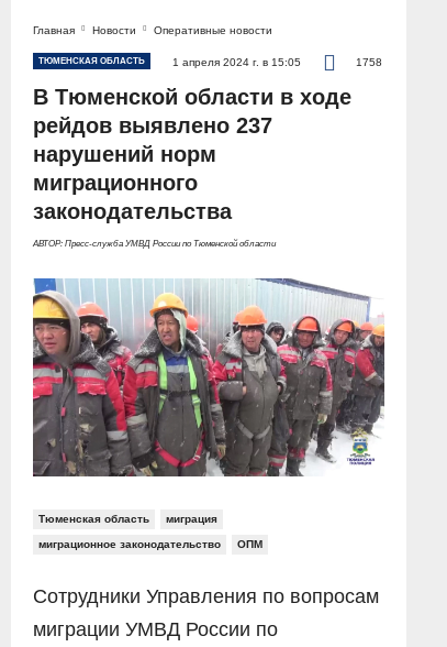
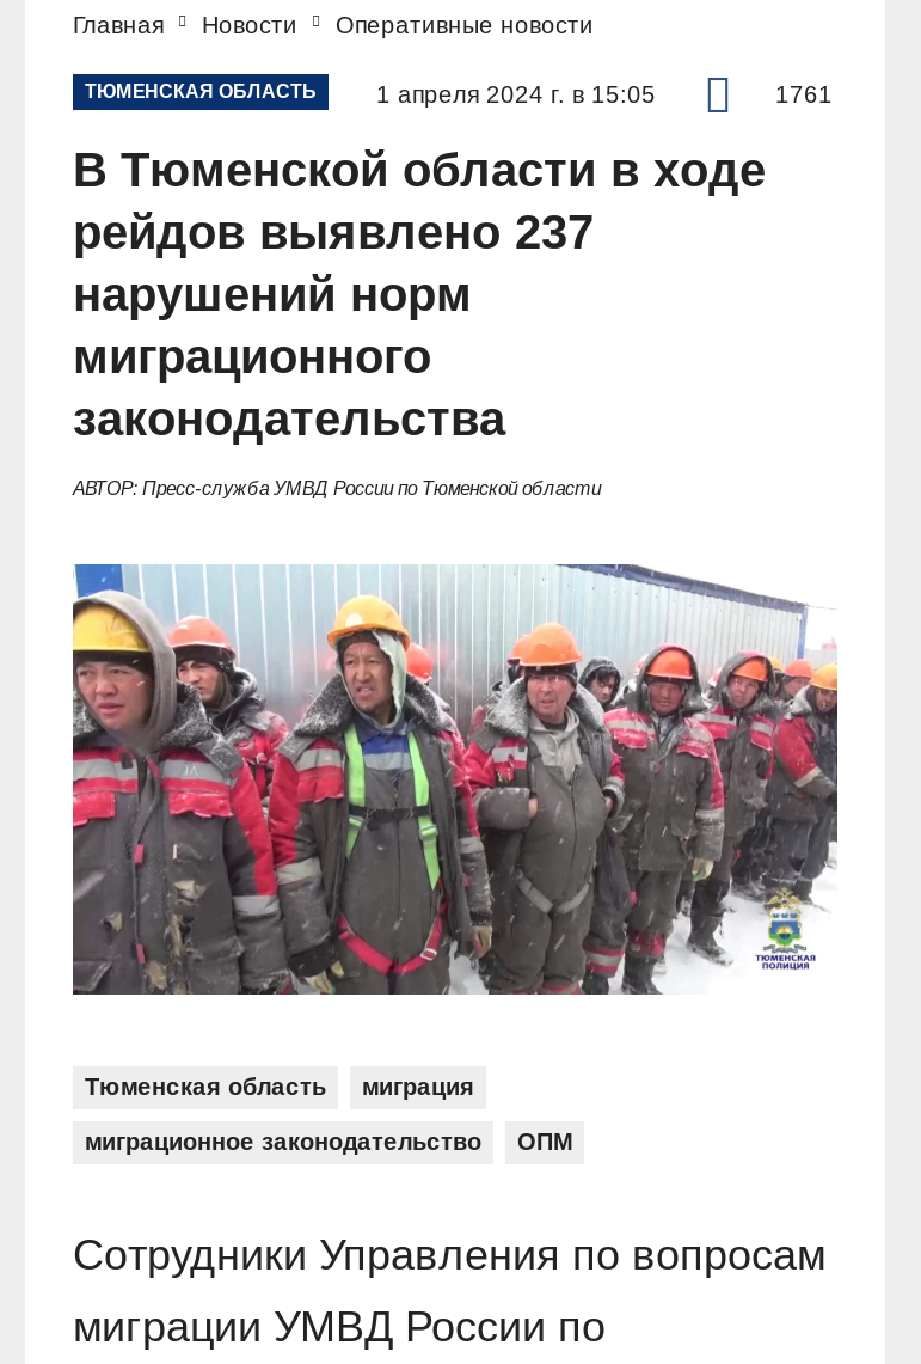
[356,56,382,68] 1758 -> [775,81,833,108] 1761

